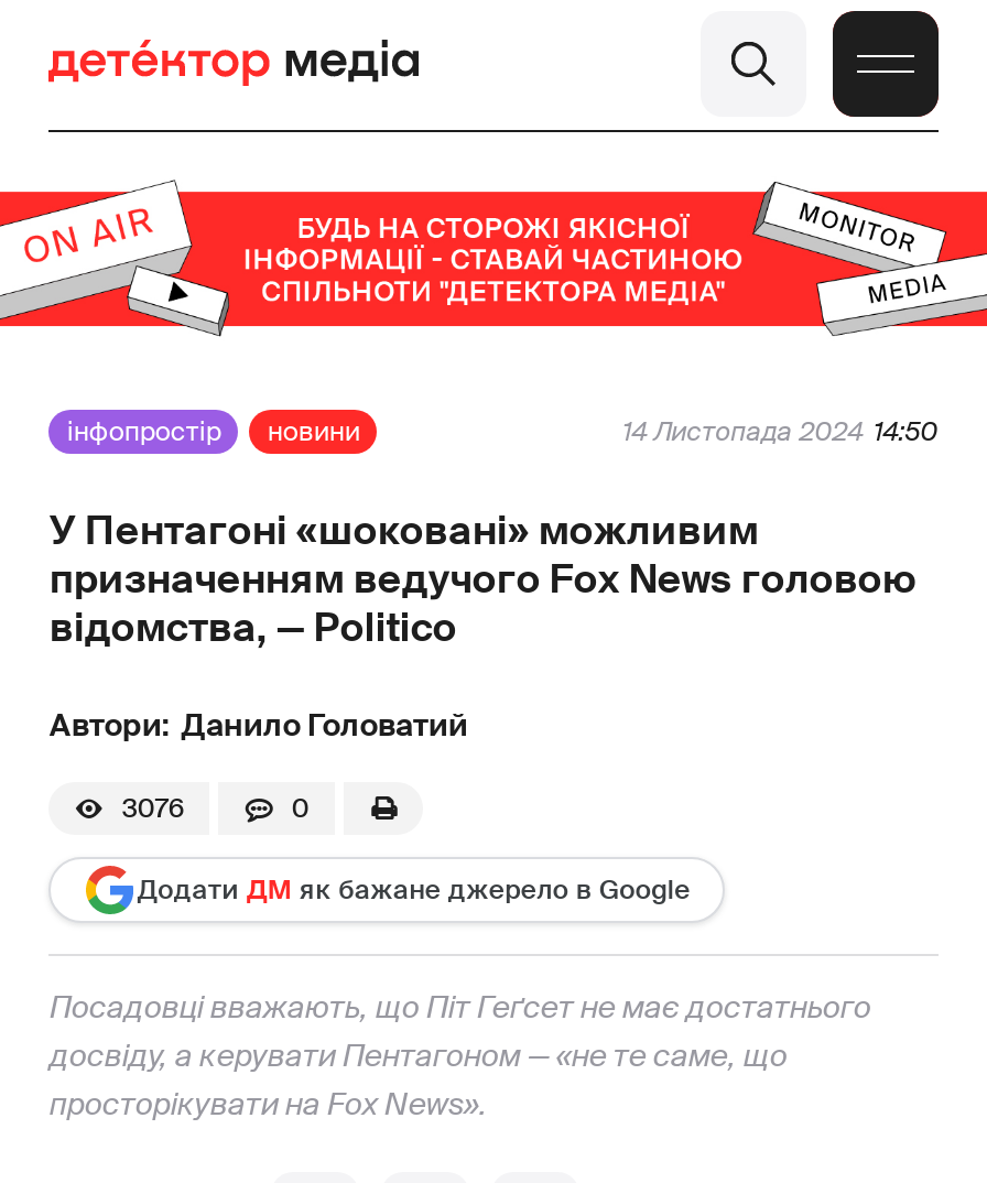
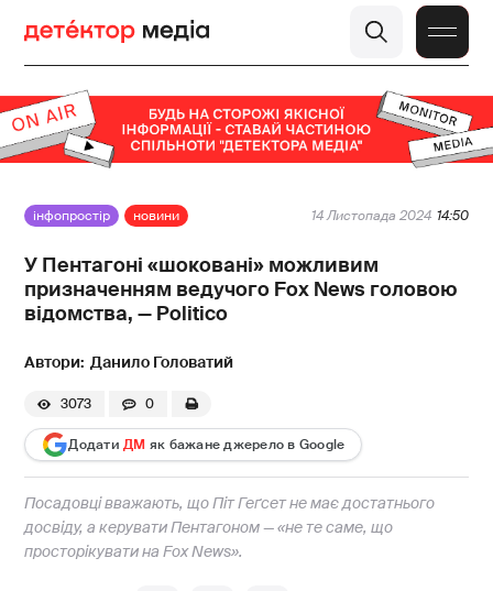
[122,790,184,826] 3076 -> [61,395,92,412] 3073

